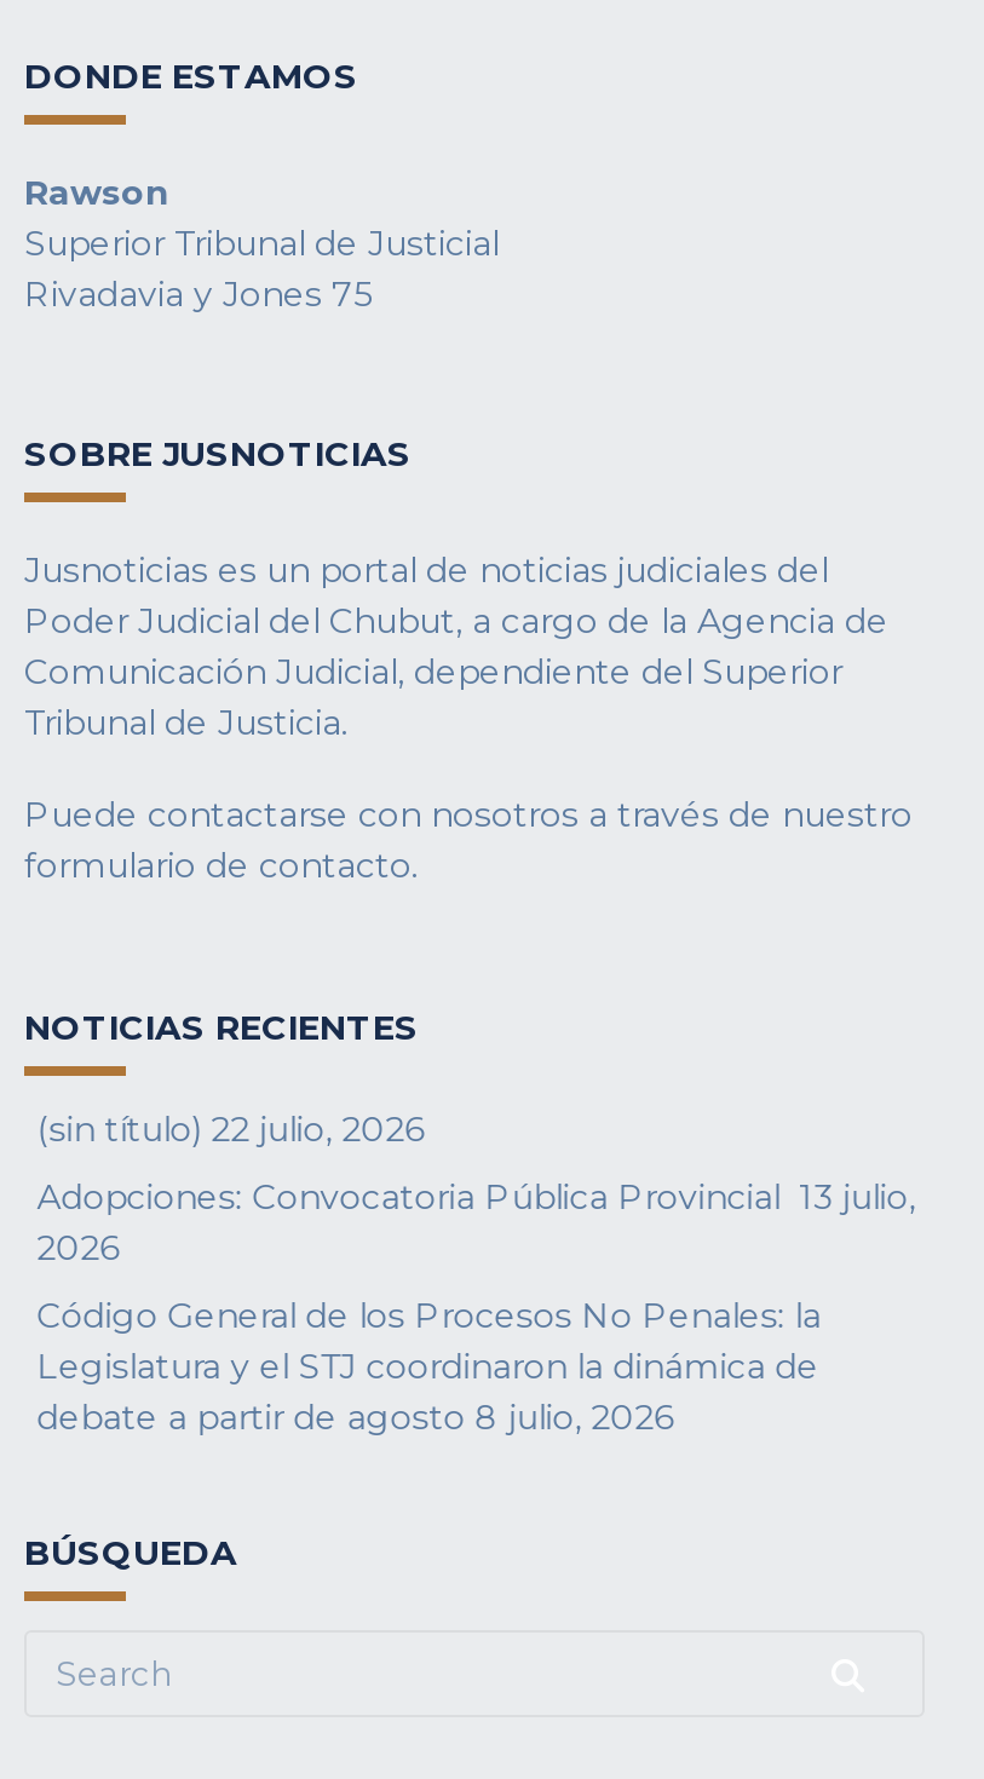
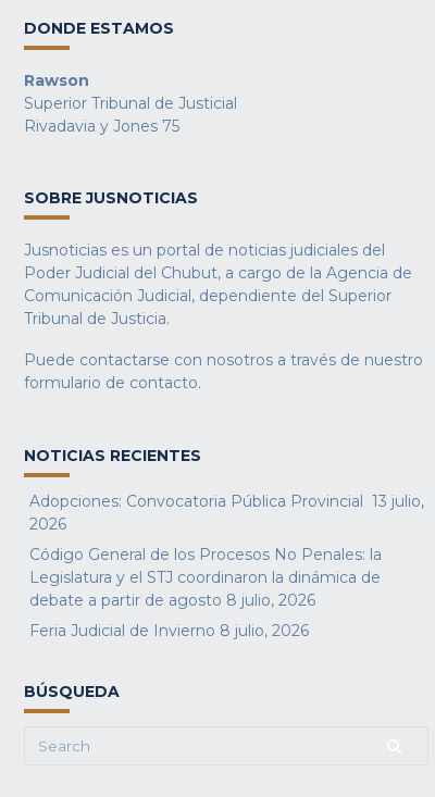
[37,1107,424,1151] (sin título) 22 julio, 2026 -> none
moved [37,1175,915,1439] -> [30,491,424,610]: Adopciones: Convocatoria Pública Provincial 13 julio, | 2026 | Código General de los Procesos No Penales: la | Legislatura y el STJ coordinaron la dinámica de | debate a partir de agosto 8 julio, 2026
none -> [30,621,309,640] Feria Judicial de Invierno 8 julio, 2026

